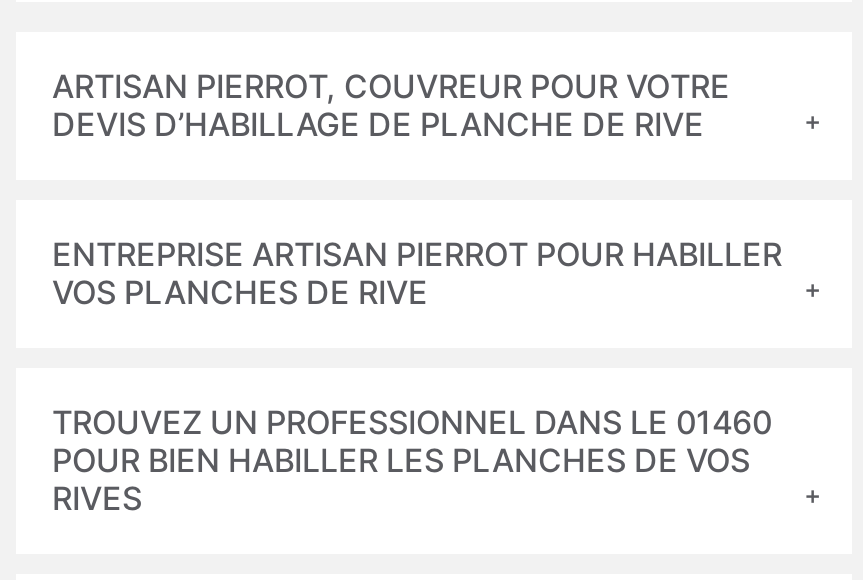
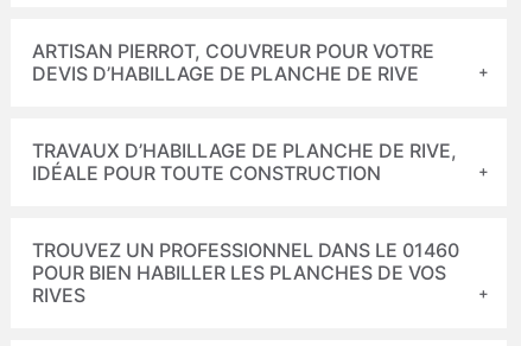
[52,234,782,312] ENTREPRISE ARTISAN PIERROT POUR HABILLER | VOS PLANCHES DE RIVE -> [32,139,457,185] TRAVAUX D’HABILLAGE DE PLANCHE DE RIVE, | IDÉALE POUR TOUTE CONSTRUCTION

